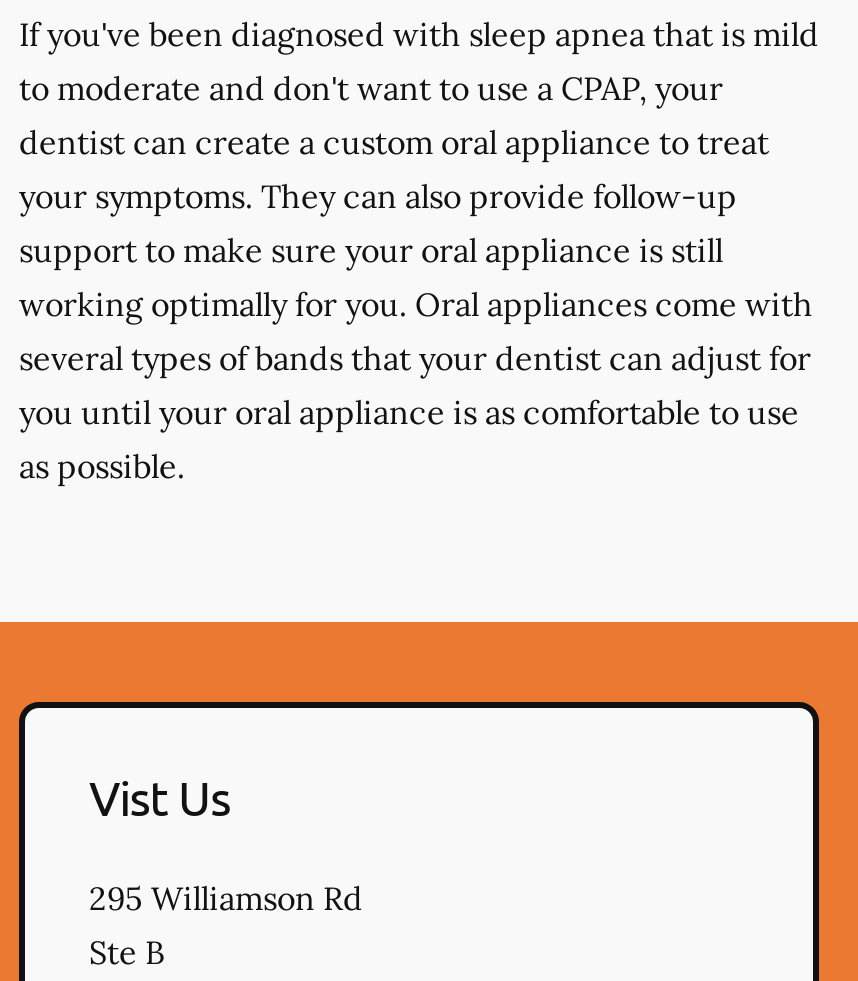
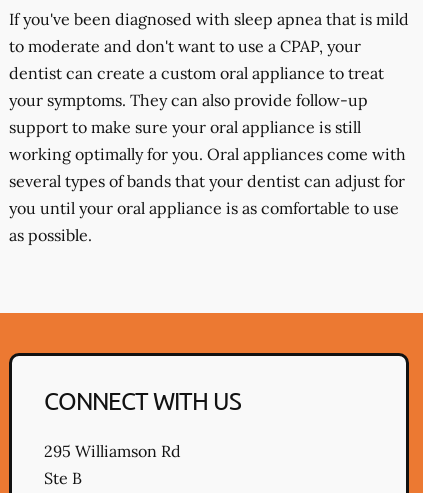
[89,768,230,826] Vist Us -> [44,386,241,415] CONNECT WITH US

